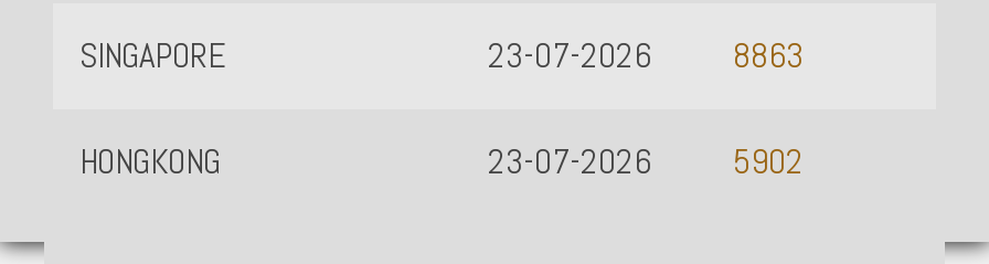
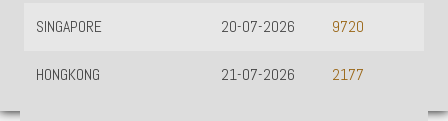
[488,34,651,78] 23-07-2026 -> [221,17,295,37] 20-07-2026
[733,35,804,79] 8863 -> [332,17,364,37] 9720
[488,140,651,184] 23-07-2026 -> [221,65,295,85] 21-07-2026
[733,141,804,185] 5902 -> [332,65,364,85] 2177

